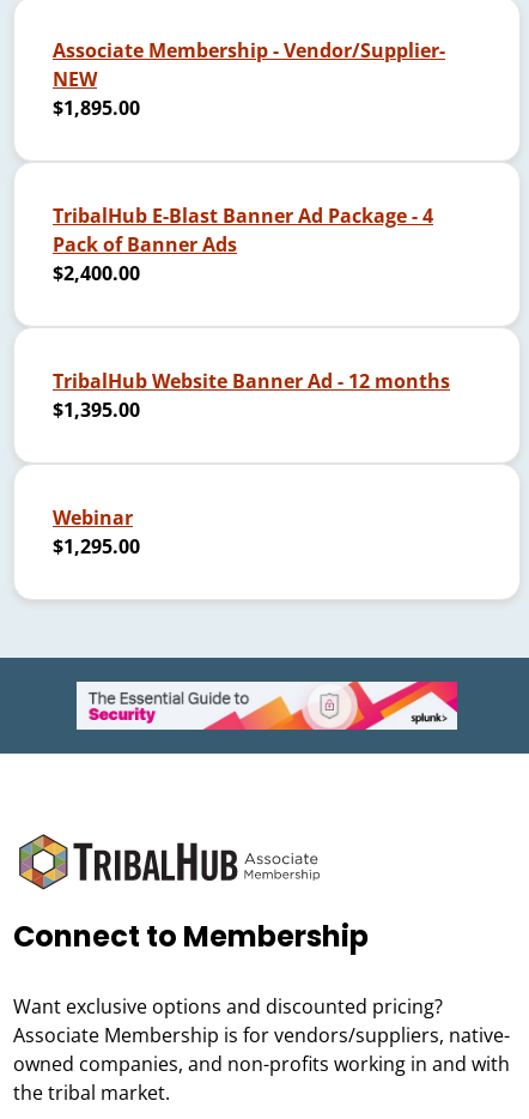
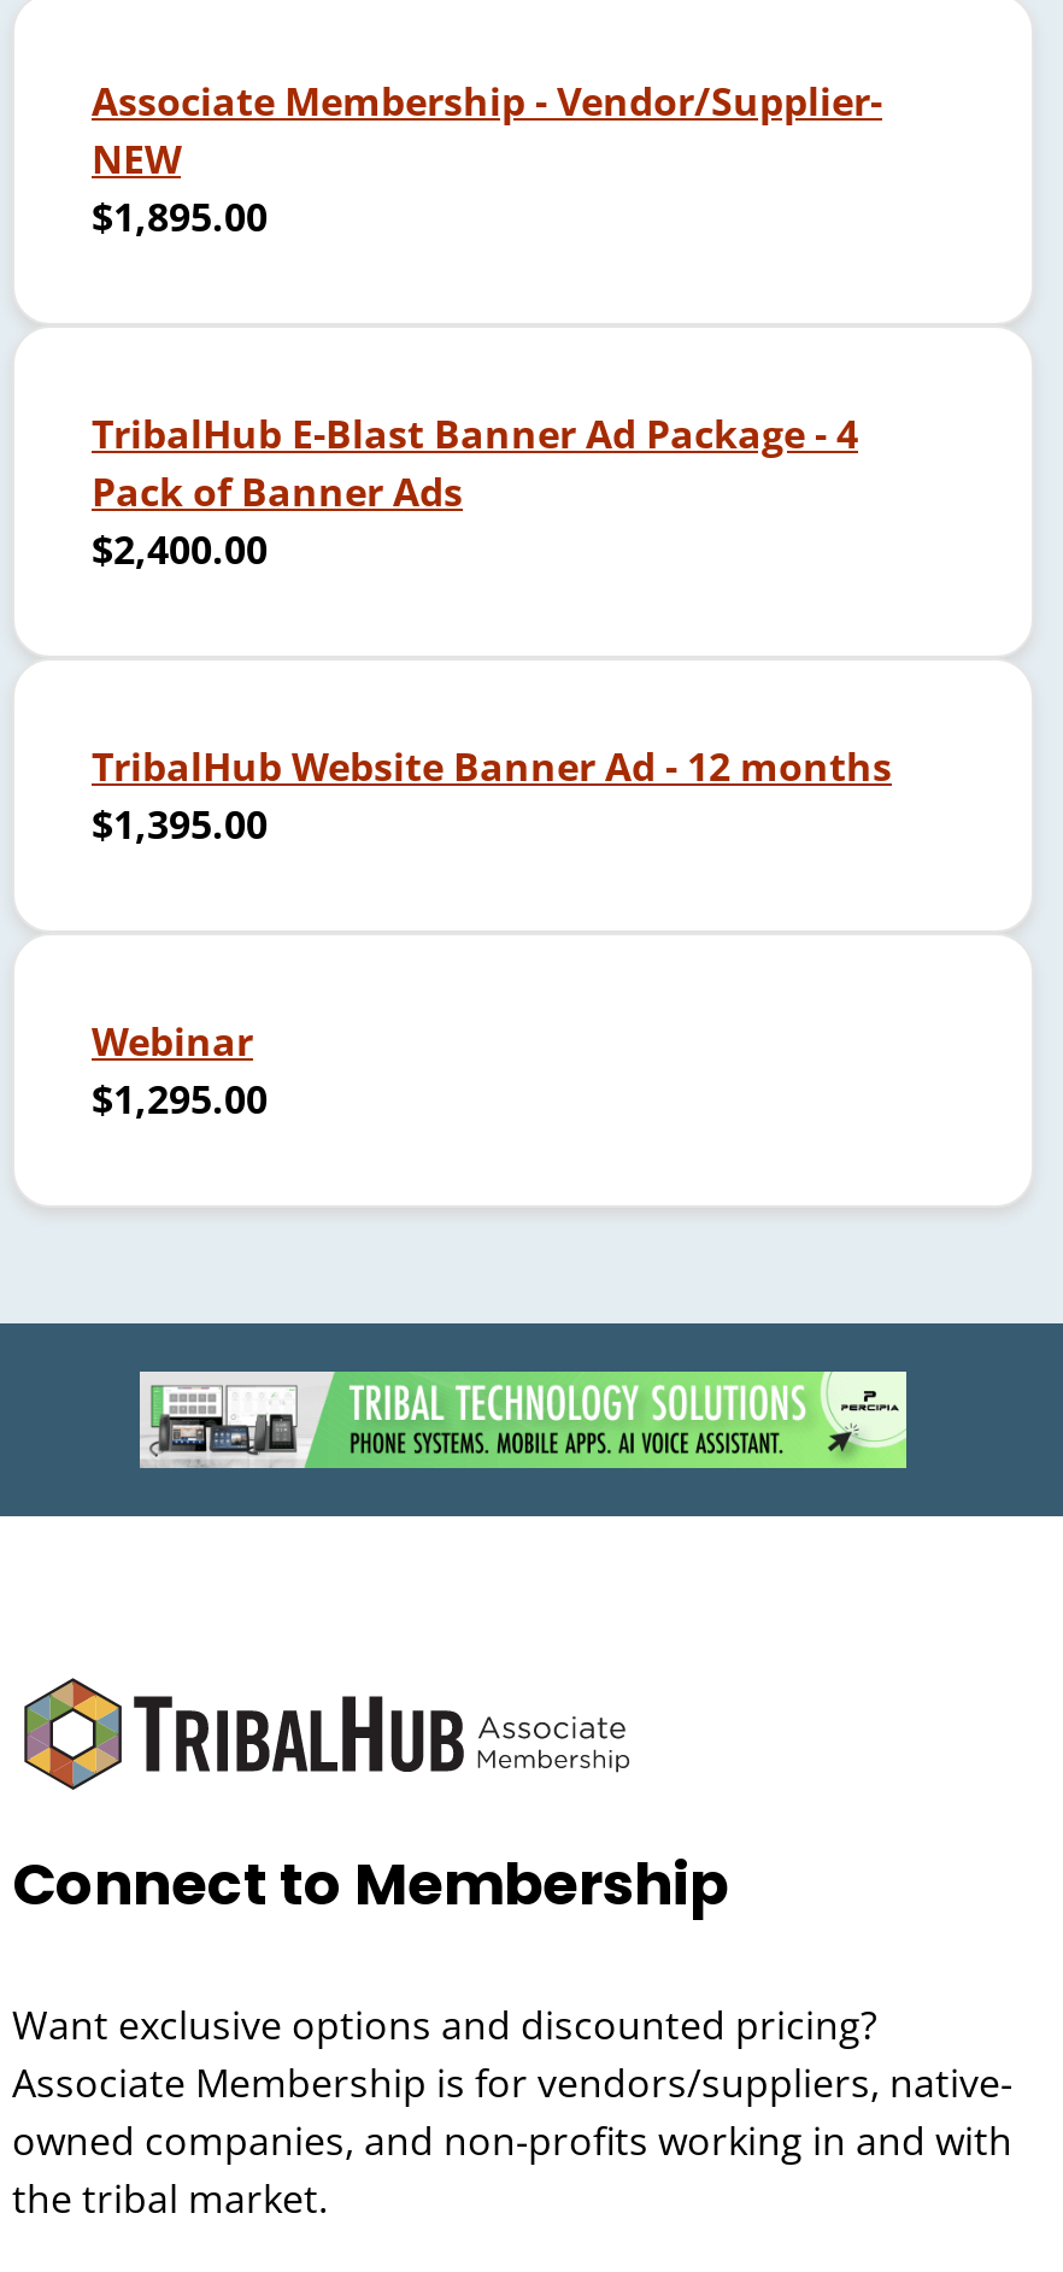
[78,681,458,731] [image] -> [140,1369,909,1470] [image]

